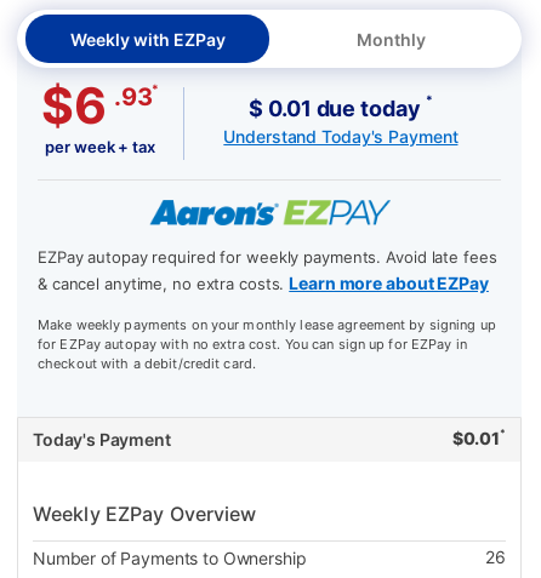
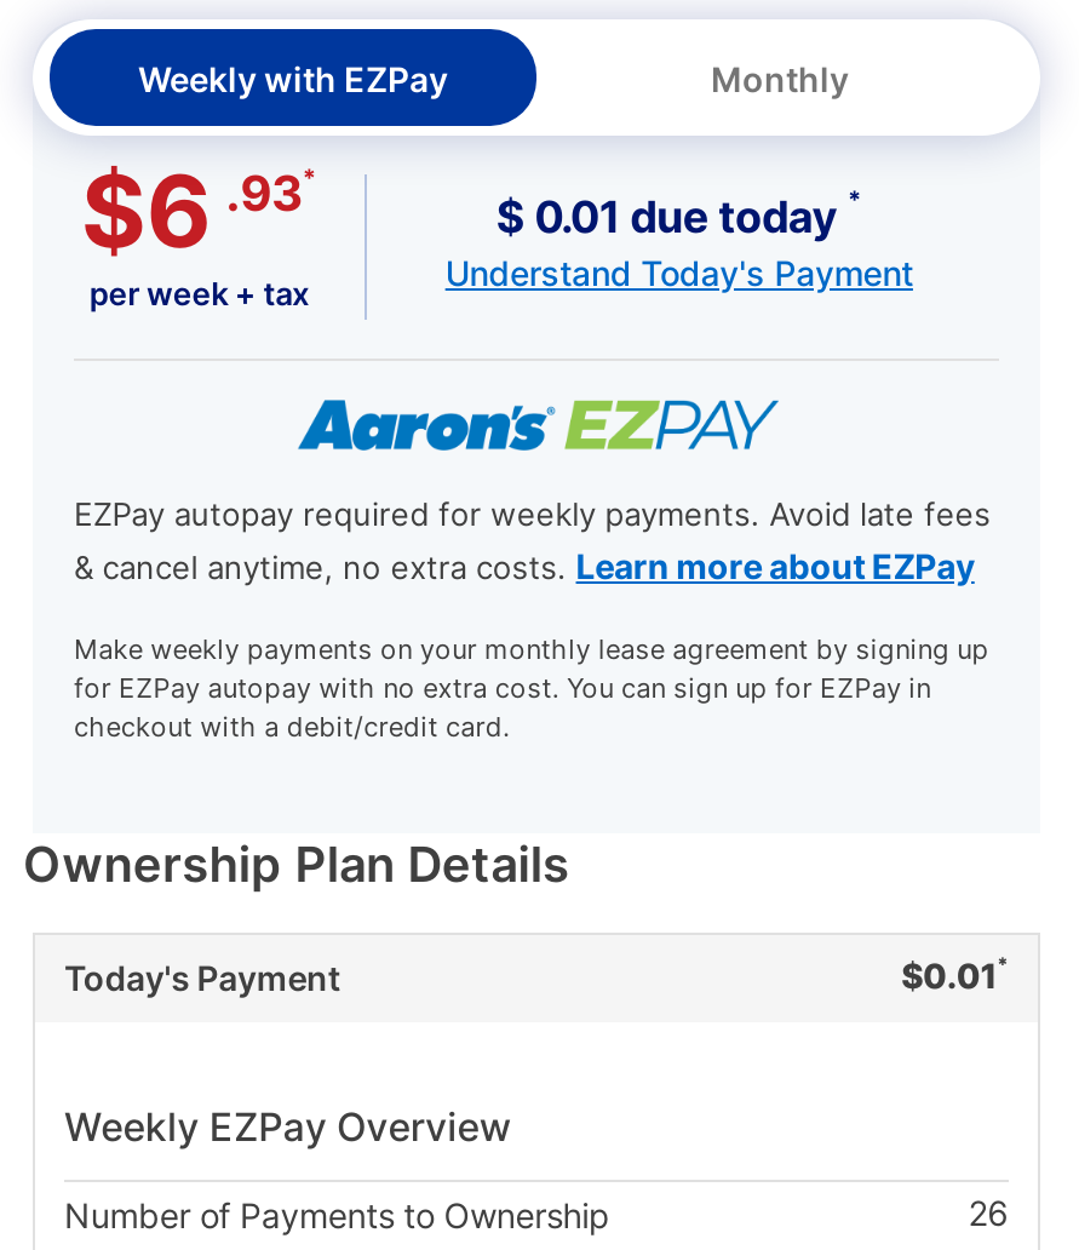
none -> [23,836,569,895] Ownership Plan Details

